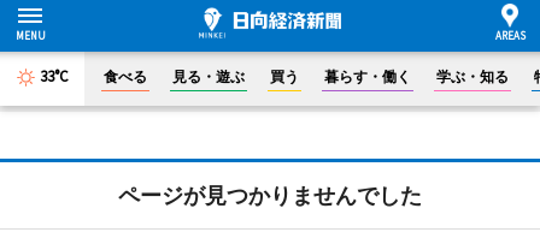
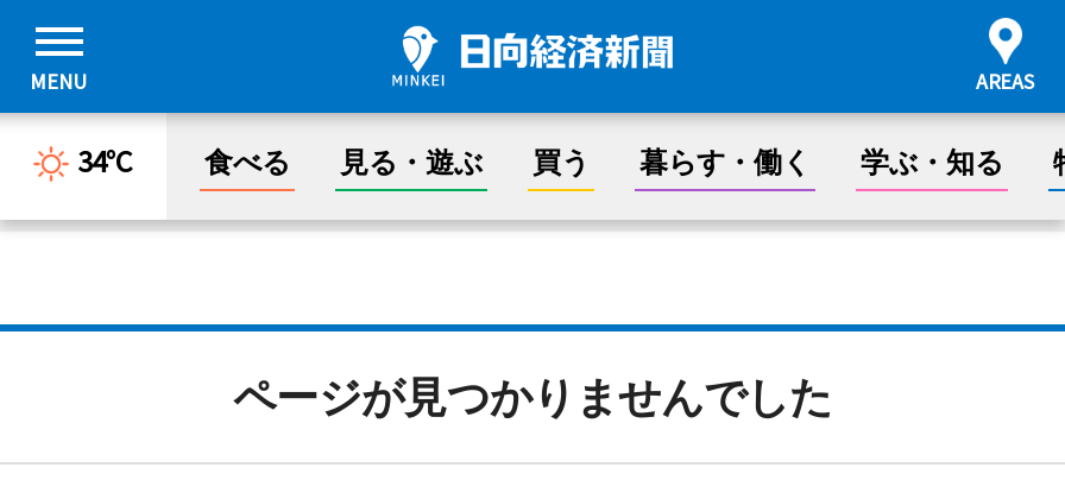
[39,67,68,87] 33°C -> [77,143,134,183] 34°C

